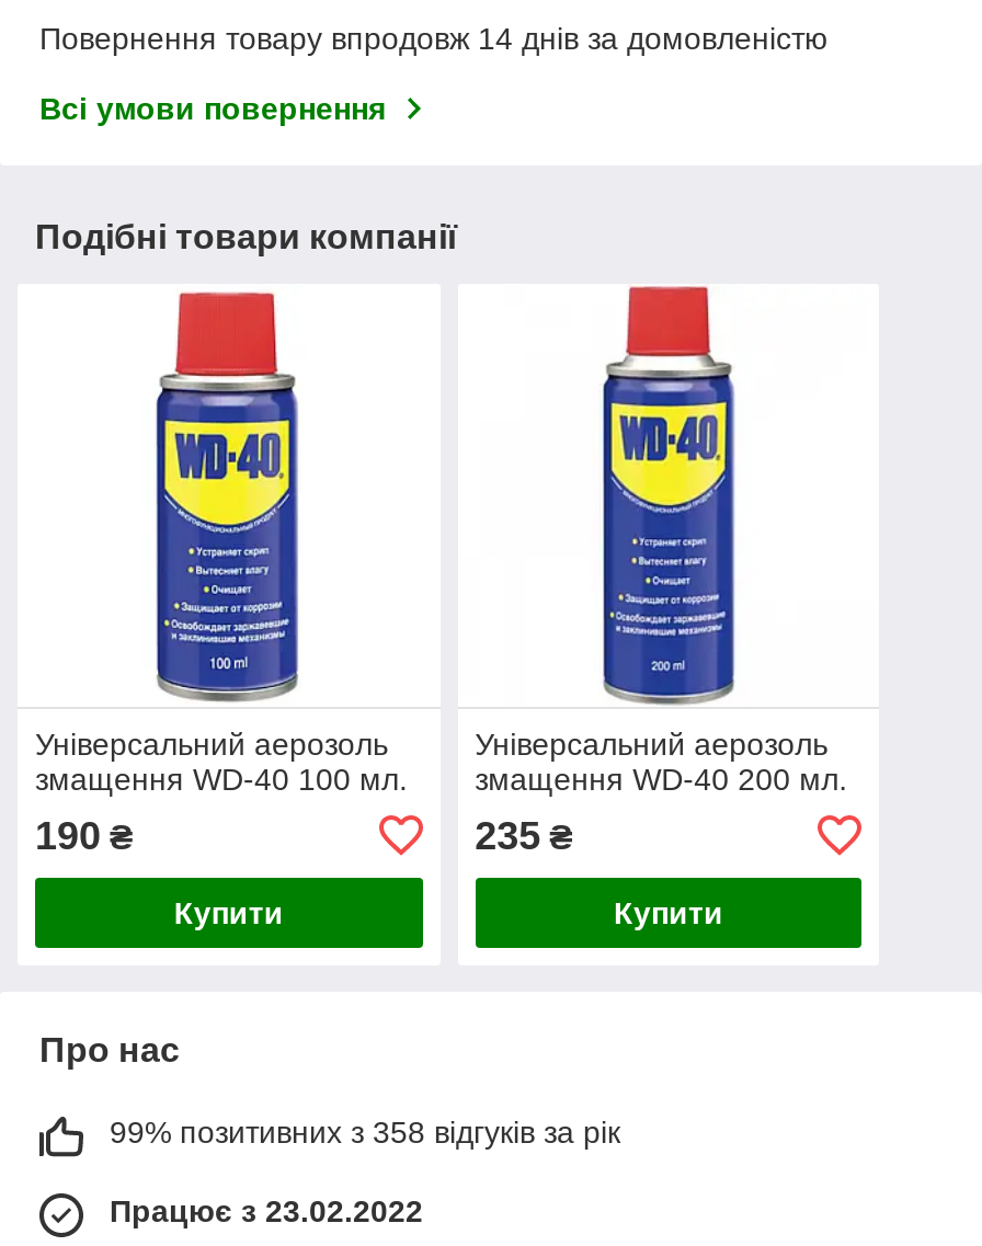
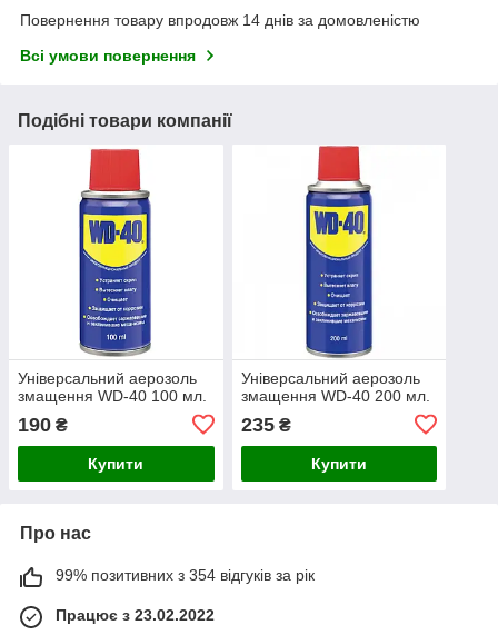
[110,1114,620,1149] 99% позитивних з 358 відгуків за рік -> [56,566,315,584] 99% позитивних з 354 відгуків за рік

